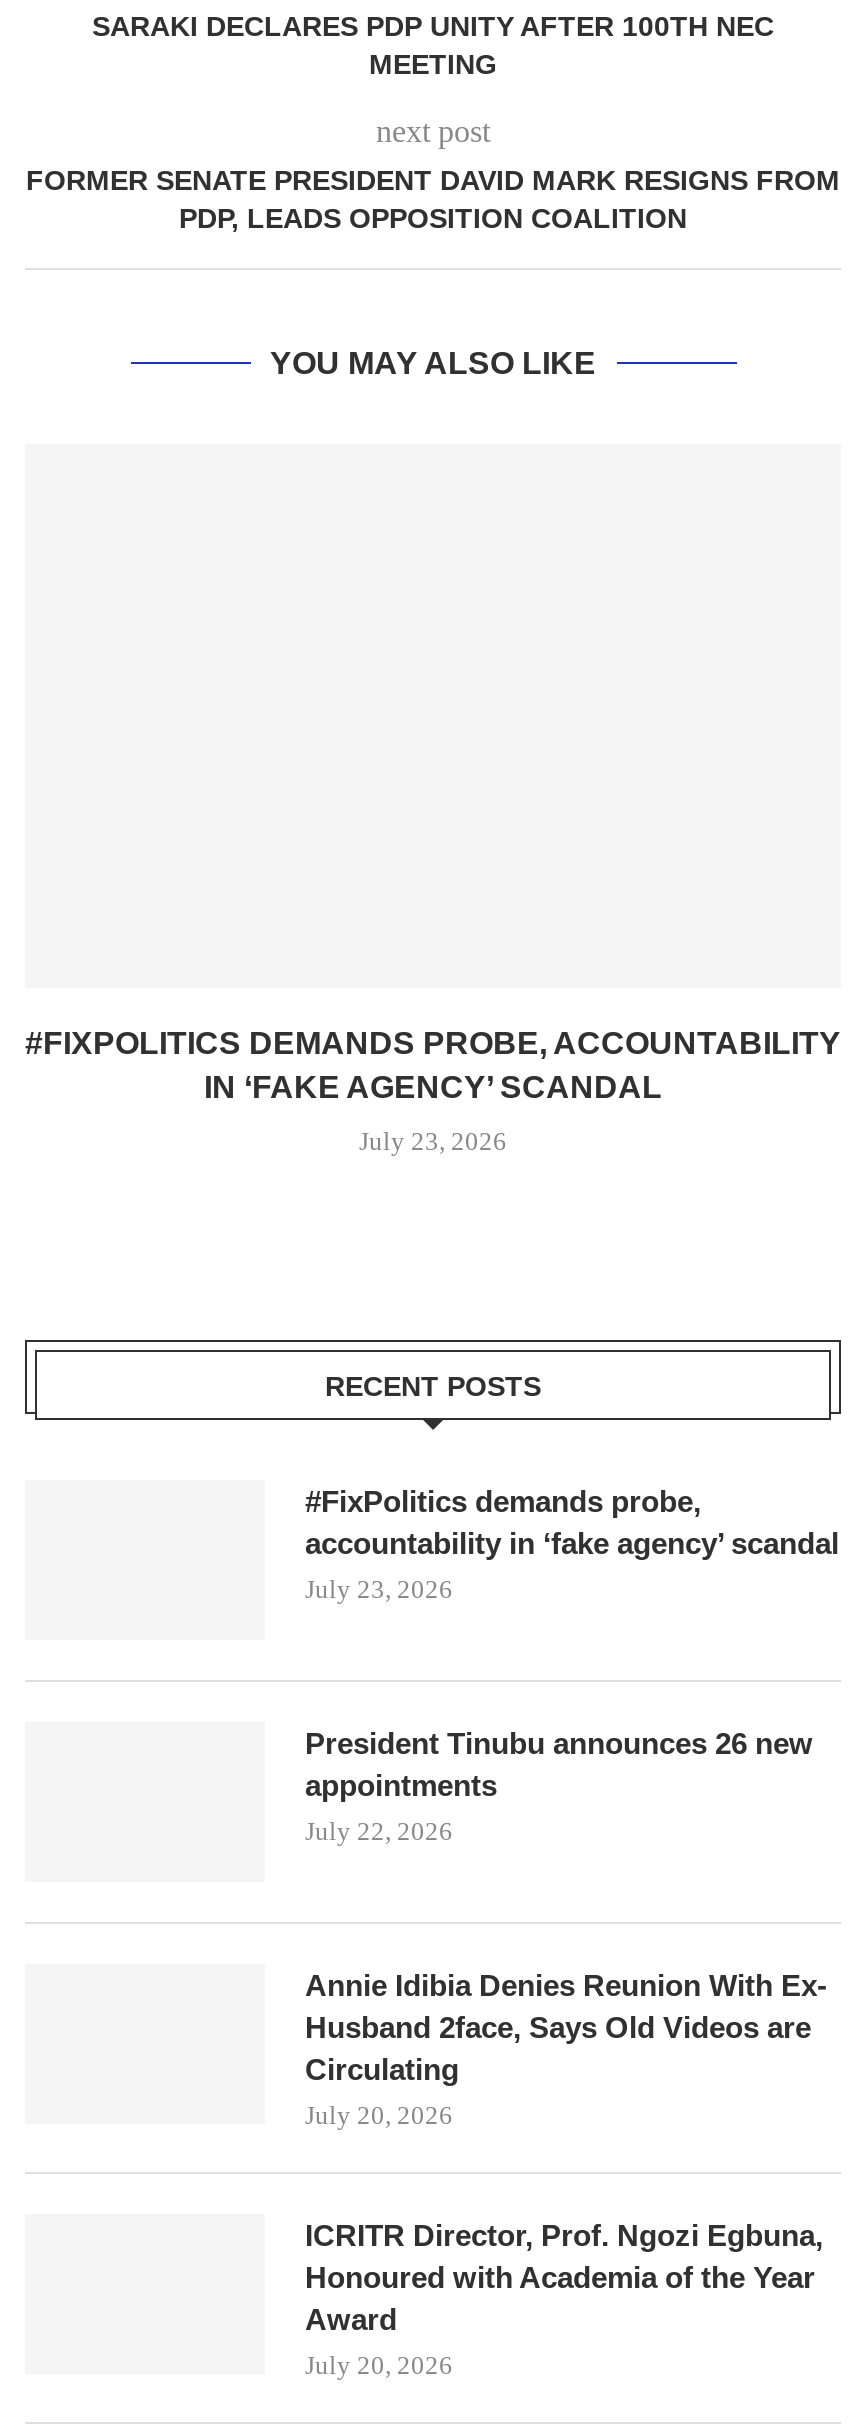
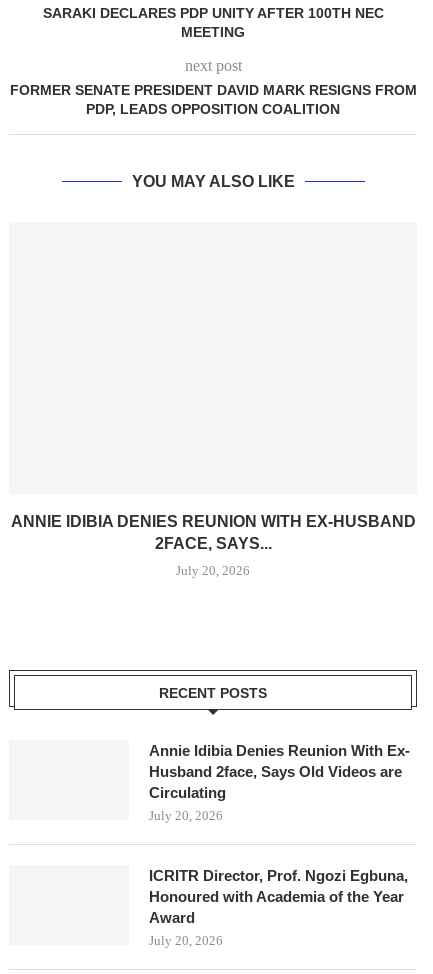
[25,1026,841,1104] #FIXPOLITICS DEMANDS PROBE, ACCOUNTABILITY | IN ‘FAKE AGENCY’ SCANDAL -> [10,513,415,552] ANNIE IDIBIA DENIES REUNION WITH EX-HUSBAND | 2FACE, SAYS...
[359,1126,507,1156] July 23, 2026 -> [176,563,250,578] July 20, 2026
[305,1484,839,1604] #FixPolitics demands probe, | accountability in ‘fake agency’ scandal | July 23, 2026 -> none
[305,1726,813,1846] President Tinubu announces 26 new | appointments | July 22, 2026 -> none

